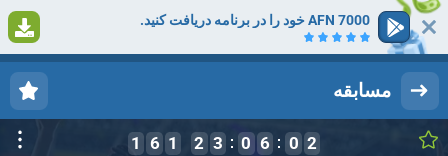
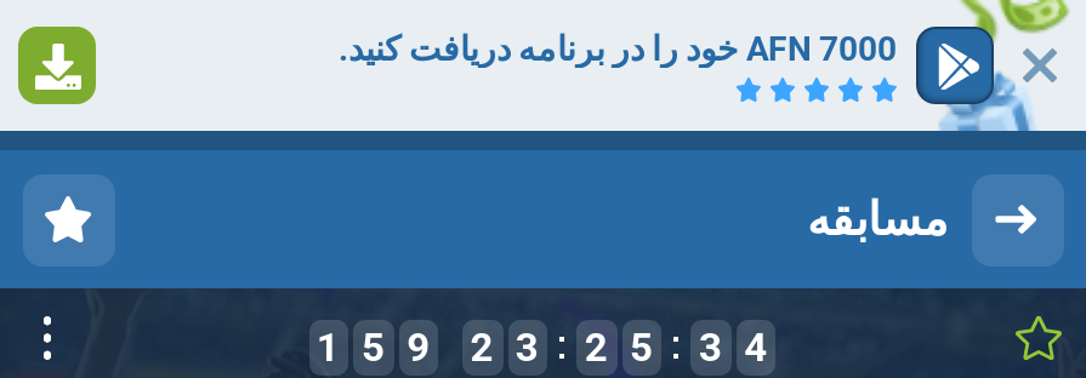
[131,134,178,153] 1 6 1 -> [316,325,431,371] 1 5 9
[241,134,270,153] 0 6 -> [585,325,654,371] 2 5
[288,134,317,153] 0 2 -> [699,325,768,371] 3 4

